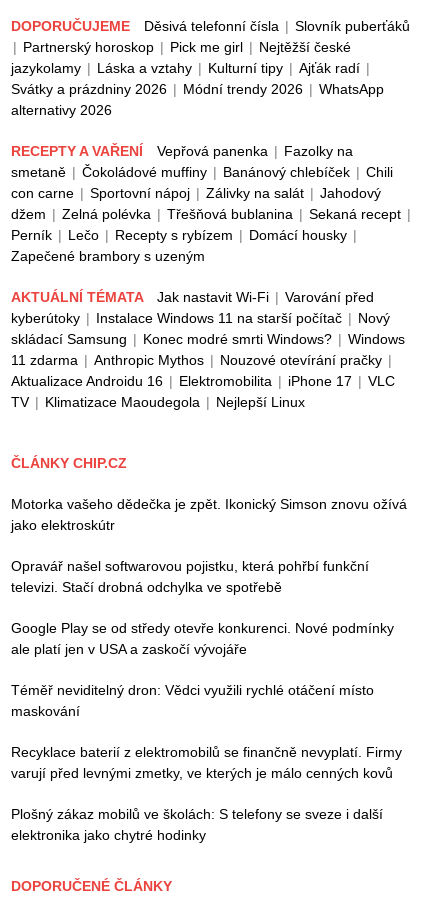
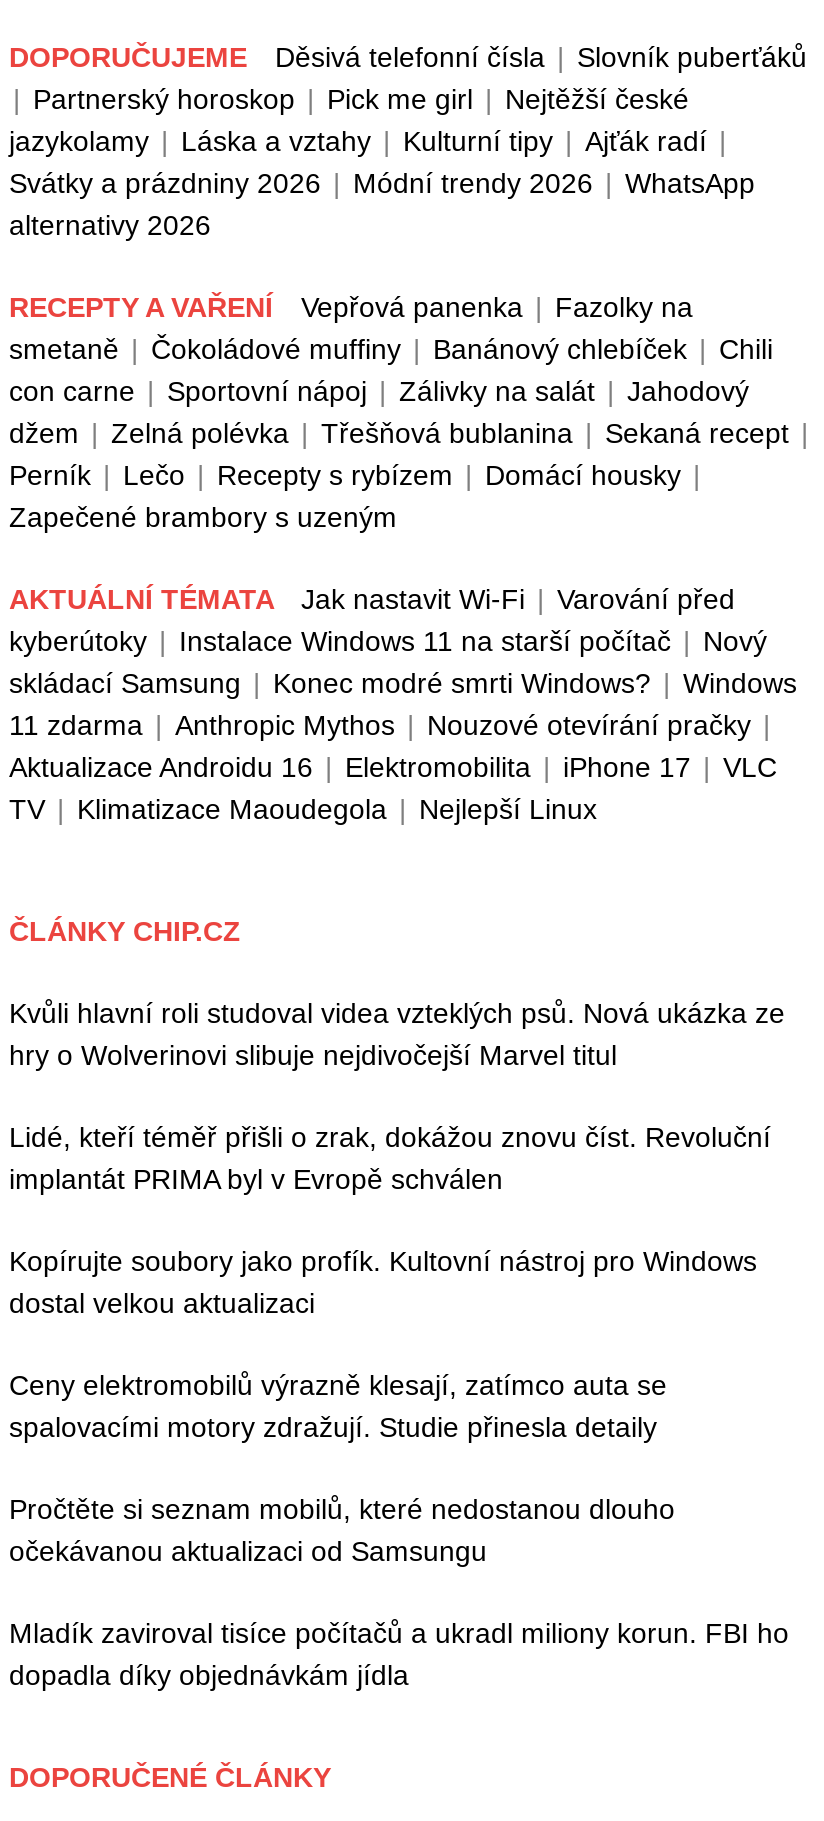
[11,495,407,532] Motorka vašeho dědečka je zpět. Ikonický Simson znovu ožívá | jako elektroskútr -> [9,996,785,1070] Kvůli hlavní roli studoval videa vzteklých psů. Nová ukázka ze | hry o Wolverinovi slibuje nejdivočejší Marvel titul
[11,557,369,594] Opravář našel softwarovou pojistku, která pohřbí funkční | televizi. Stačí drobná odchylka ve spotřebě -> [9,1120,771,1194] Lidé, kteří téměř přišli o zrak, dokážou znovu číst. Revoluční | implantát PRIMA byl v Evropě schválen
[11,619,394,656] Google Play se od středy otevře konkurenci. Nové podmínky | ale platí jen v USA a zaskočí vývojáře -> [9,1244,757,1318] Kopírujte soubory jako profík. Kultovní nástroj pro Windows | dostal velkou aktualizaci
[11,681,374,718] Téměř neviditelný dron: Vědci využili rychlé otáčení místo | maskování -> [9,1368,667,1442] Ceny elektromobilů výrazně klesají, zatímco auta se | spalovacími motory zdražují. Studie přinesla detaily
[11,743,402,780] Recyklace baterií z elektromobilů se finančně nevyplatí. Firmy | varují před levnými zmetky, ve kterých je málo cenných kovů -> [9,1492,675,1566] Pročtěte si seznam mobilů, které nedostanou dlouho | očekávanou aktualizaci od Samsungu
[11,805,383,842] Plošný zákaz mobilů ve školách: S telefony se sveze i další | elektronika jako chytré hodinky -> [9,1616,789,1690] Mladík zaviroval tisíce počítačů a ukradl miliony korun. FBI ho | dopadla díky objednávkám jídla

